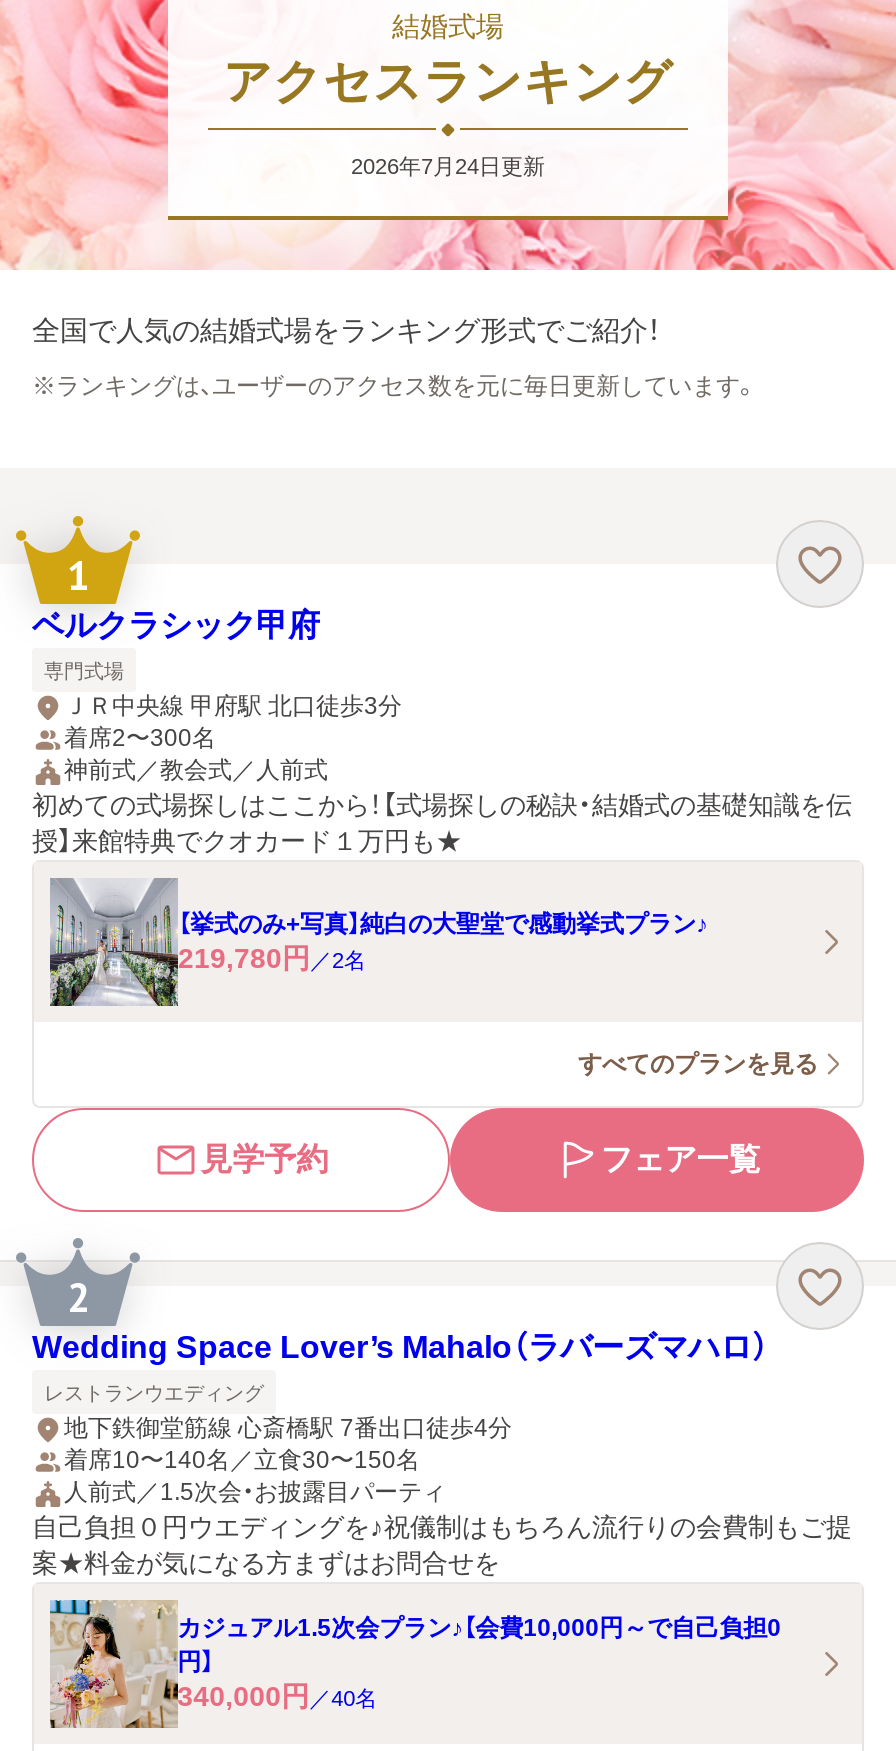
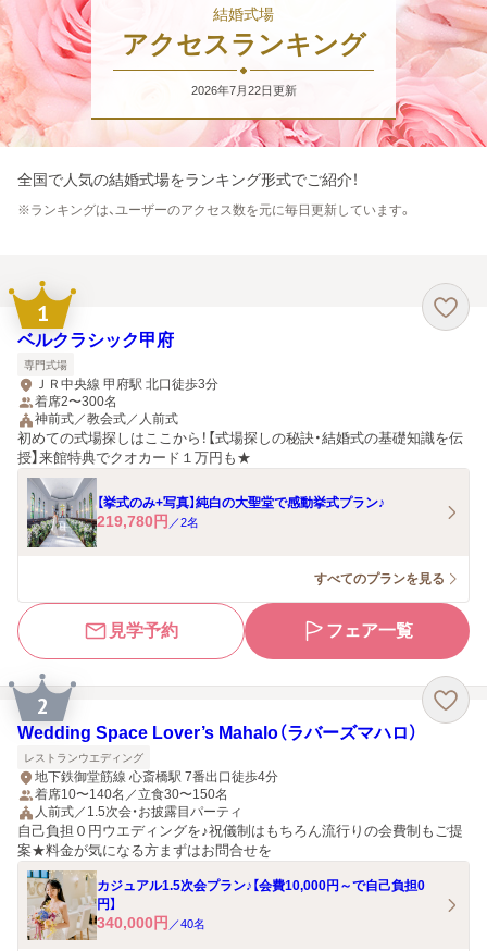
[351,153,545,177] 2026年7月24日更新 -> [191,83,296,96] 2026年7月22日更新

